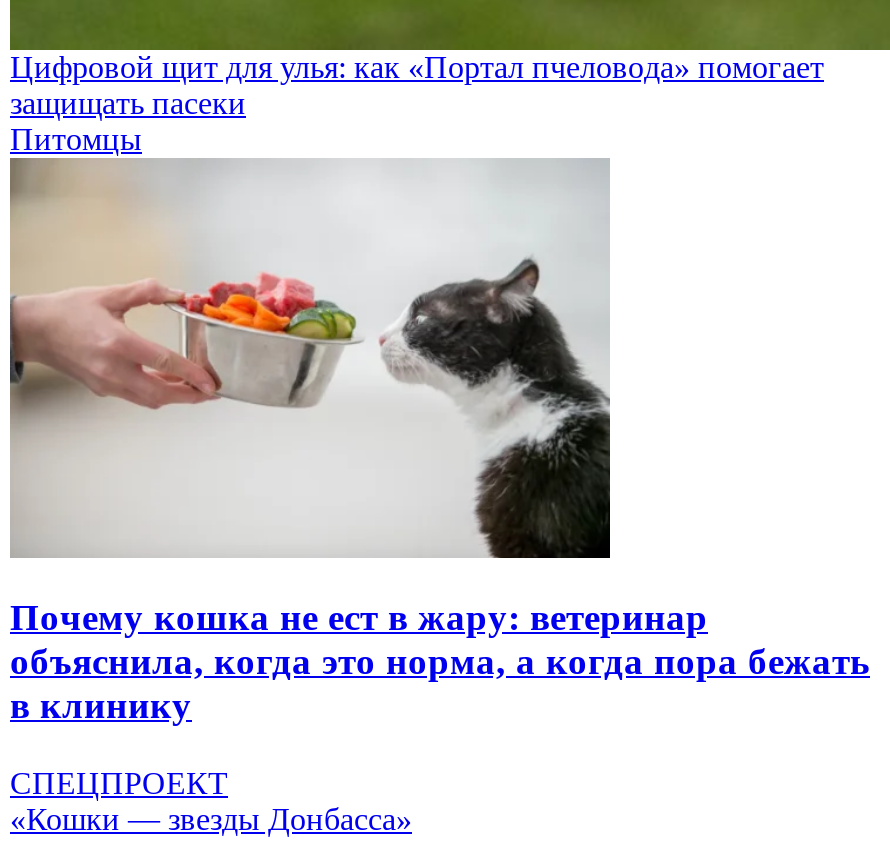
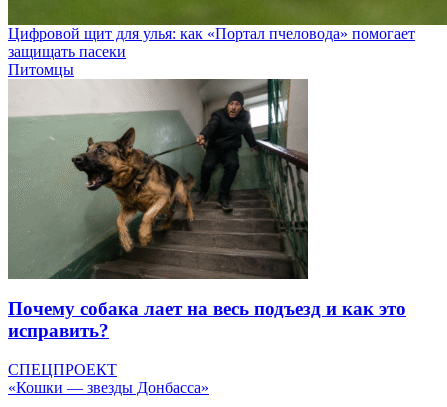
[10,158,870,726] [image] | Почему кошка не ест в жару: ветеринар | объяснила, когда это норма, а когда пора бежать | в клинику -> [8,78,406,341] [image] | Почему собака лает на весь подъезд и как это | исправить?

